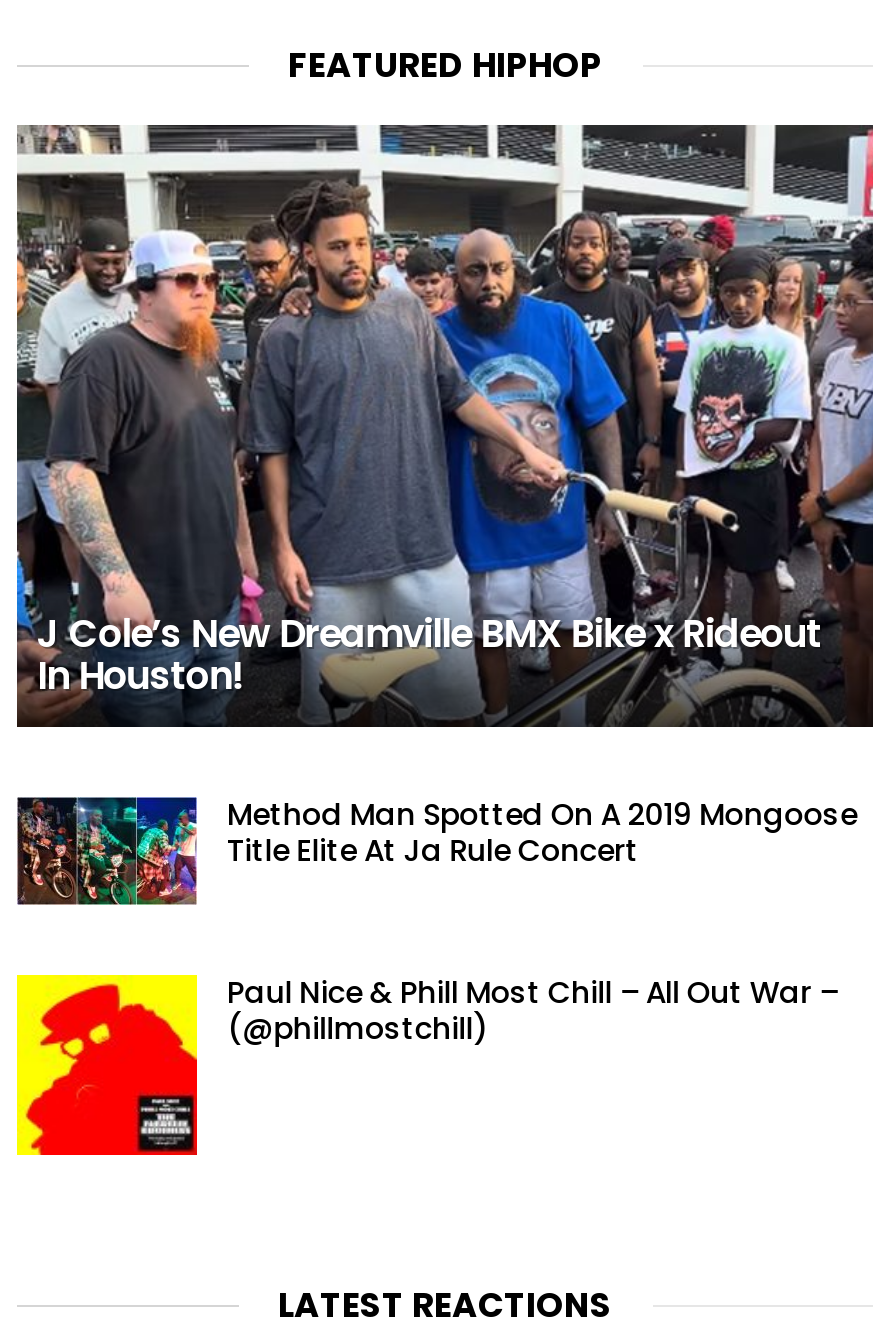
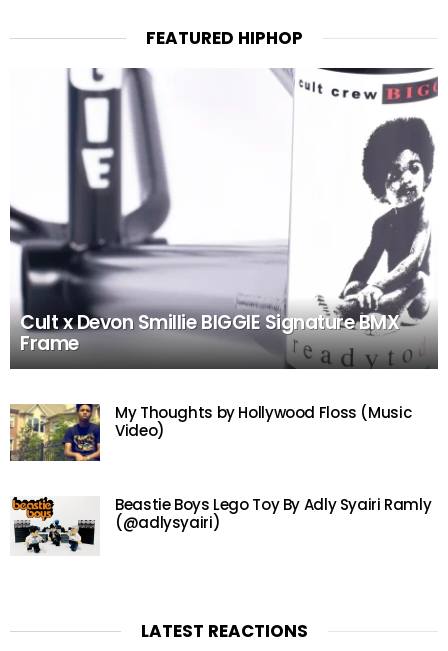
[15,122,875,724] [image] | J Cole’s New Dreamville BMX Bike x Rideout | In Houston! -> [10,67,439,368] [image] | Cult x Devon Smillie BIGGIE Signature BMX | Frame
[17,794,857,912] [image] | Method Man Spotted On A 2019 Mongoose | Title Elite At Ja Rule Concert -> [9,402,411,462] [image] | My Thoughts by Hollywood Floss (Music | Video)
[15,972,838,1158] [image] | Paul Nice & Phill Most Chill – All Out War – | (@phillmostchill) -> [10,492,431,556] [image] | Beastie Boys Lego Toy By Adly Syairi Ramly | (@adlysyairi)

